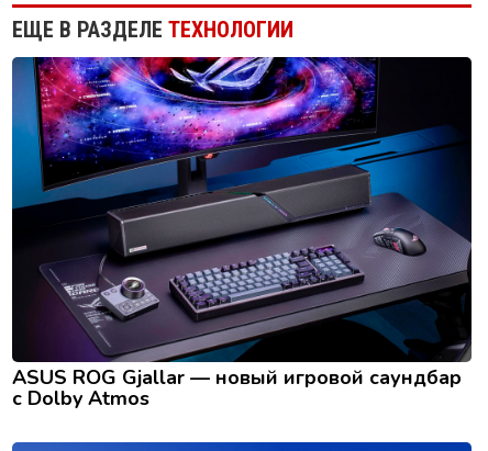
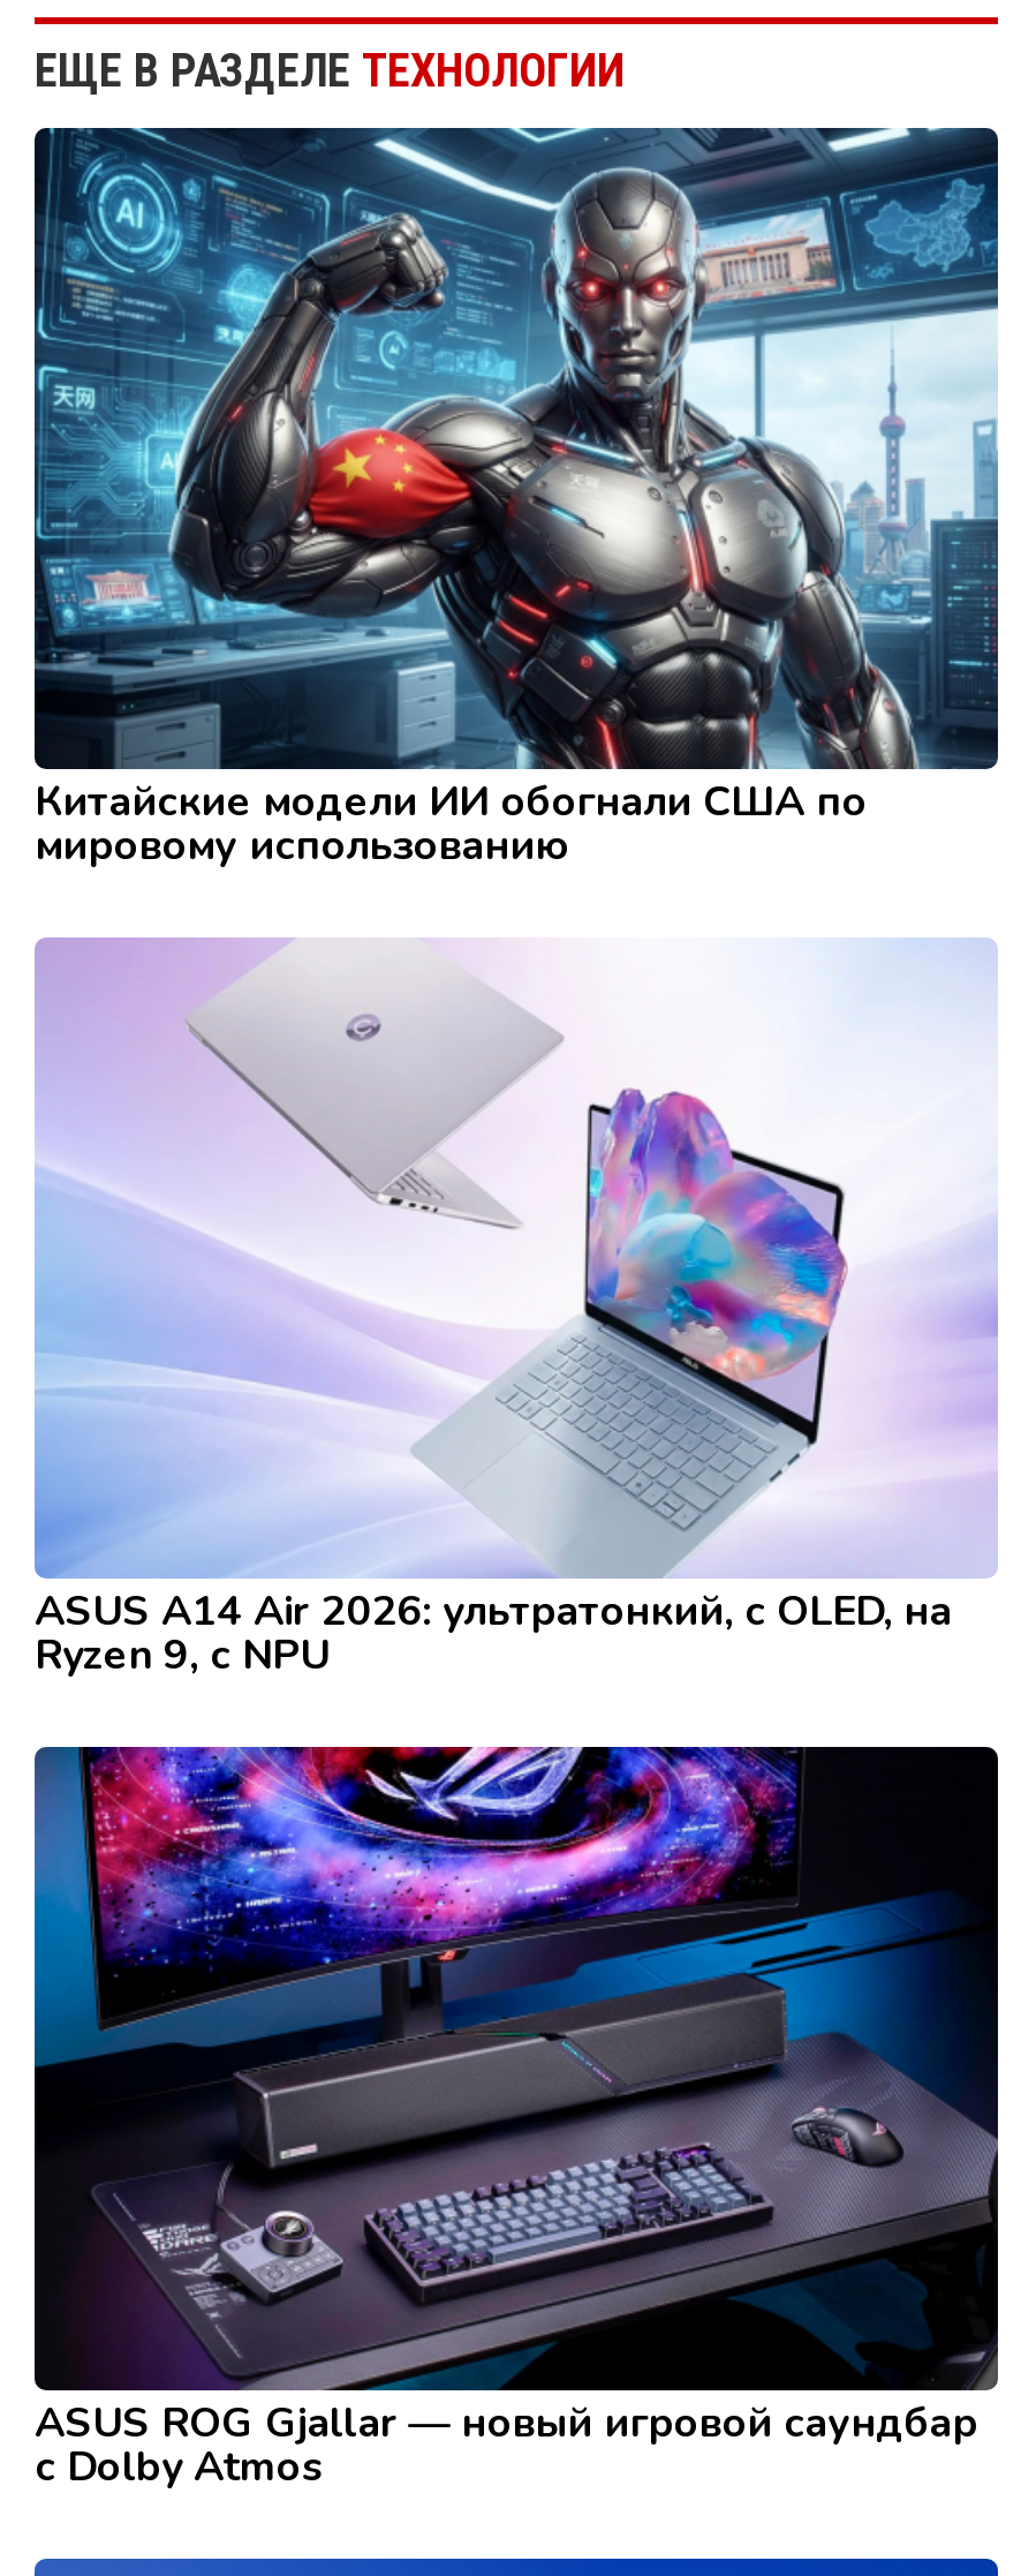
none -> [32,126,1000,873] [image] | Китайские модели ИИ обогнали США по | мировому использованию
none -> [35,937,998,1683] [image] | ASUS A14 Air 2026: ультратонкий, с OLED, на | Ryzen 9, с NPU

